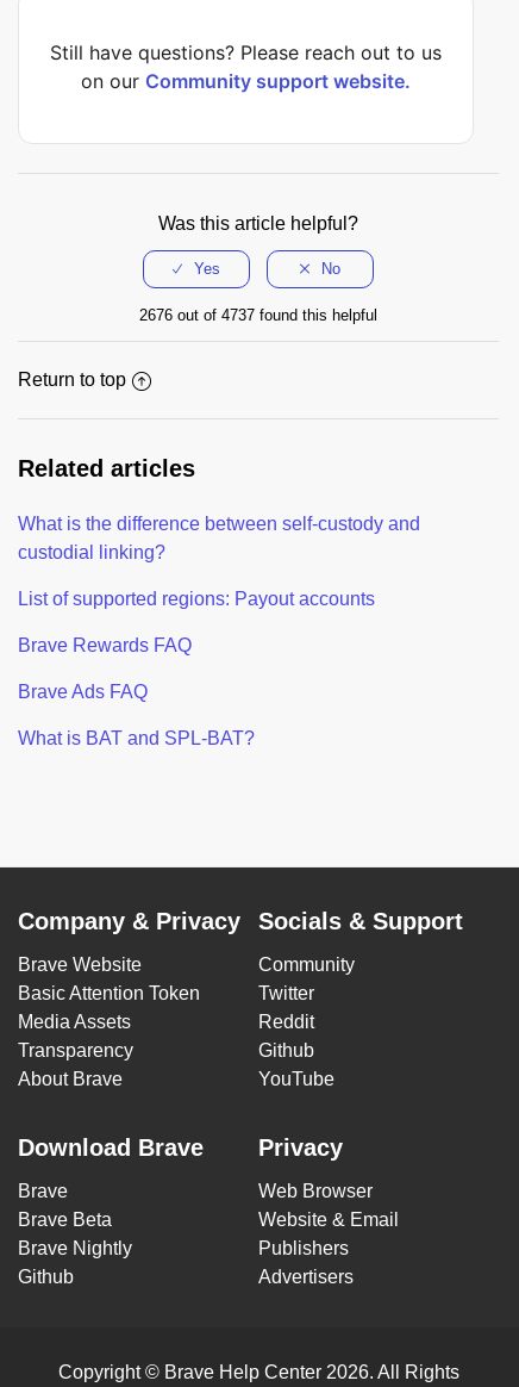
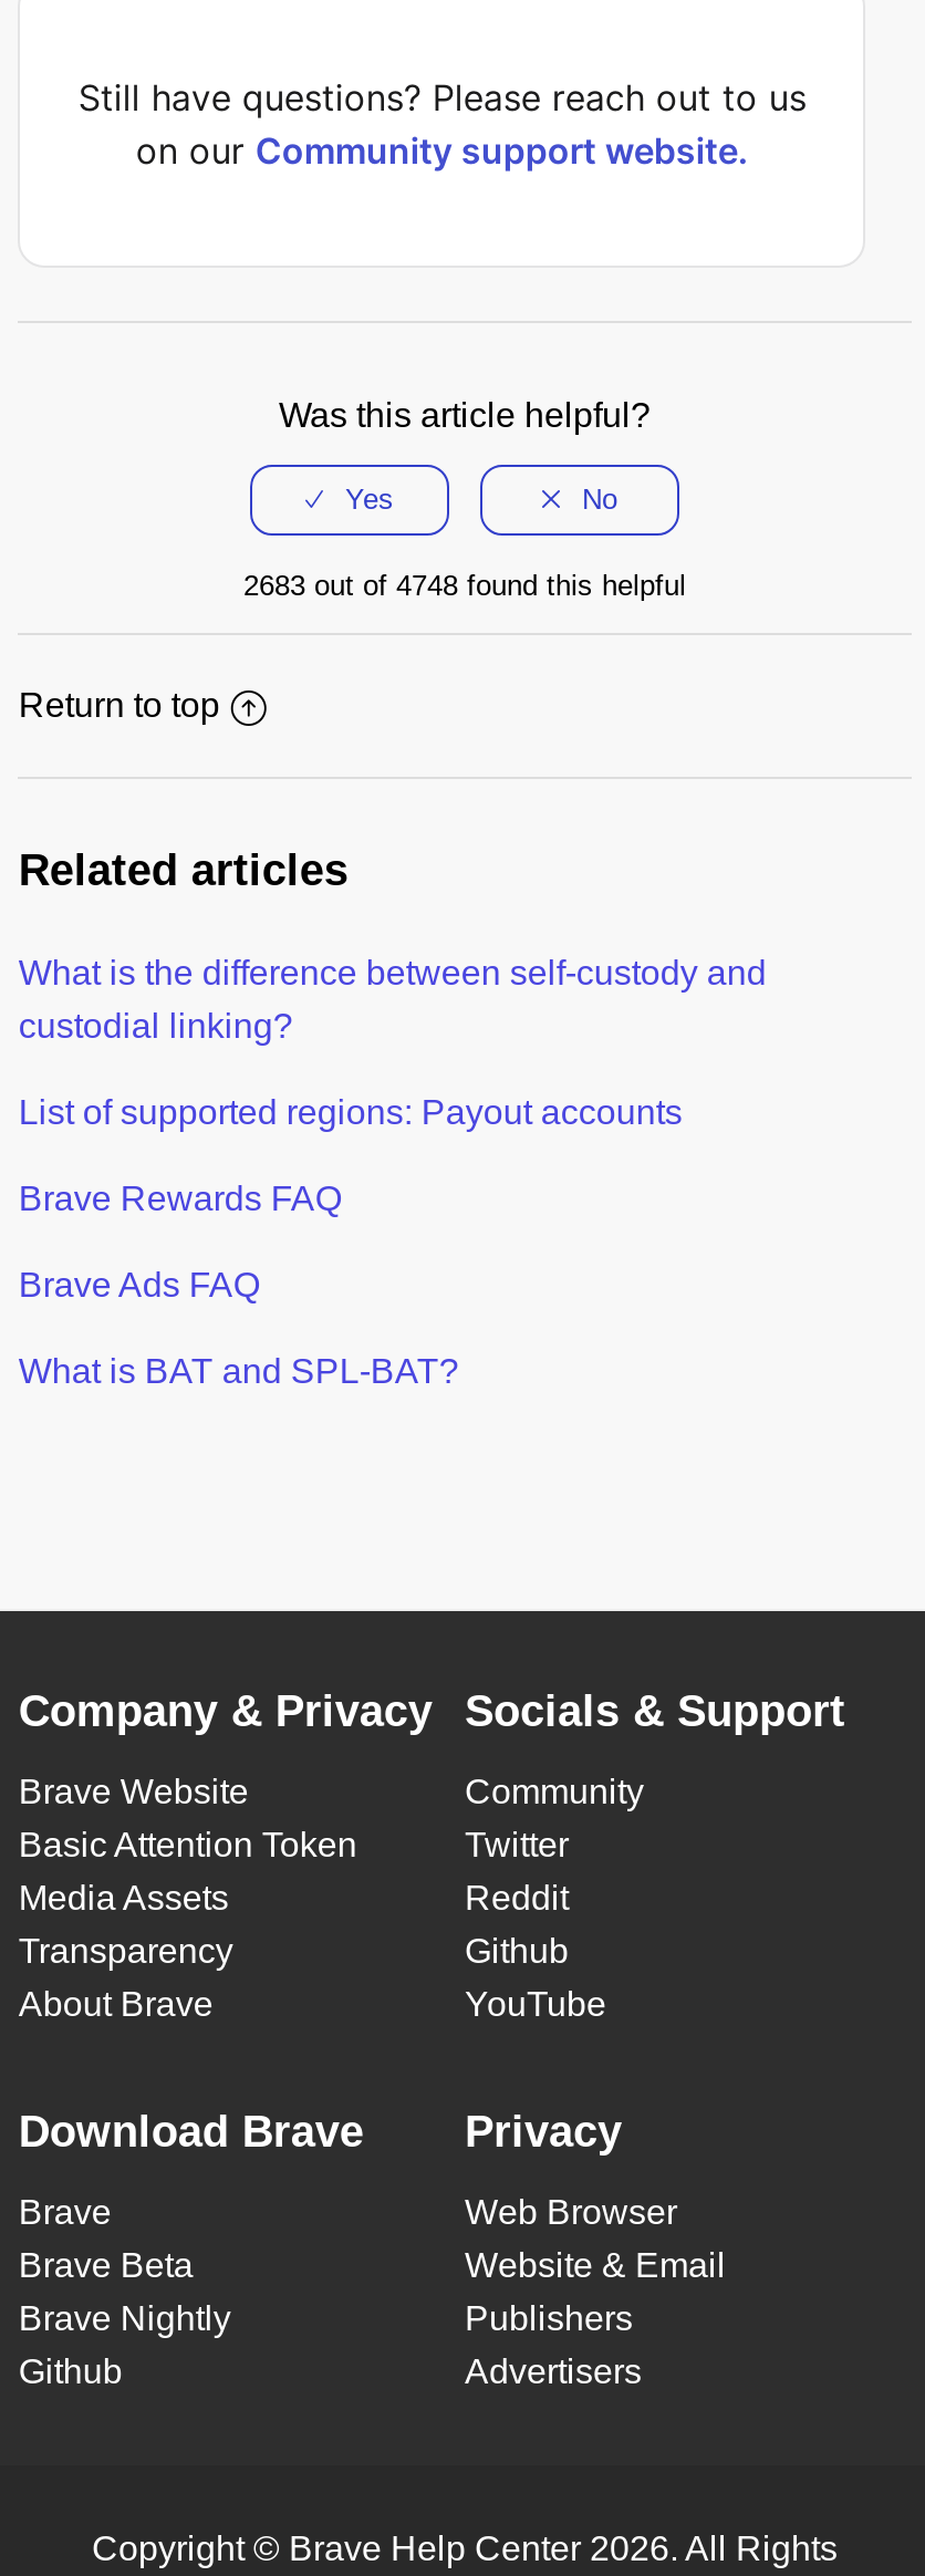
[139,306,377,324] 2676 out of 4737 found this helpful -> [243,568,686,601] 2683 out of 4748 found this helpful

